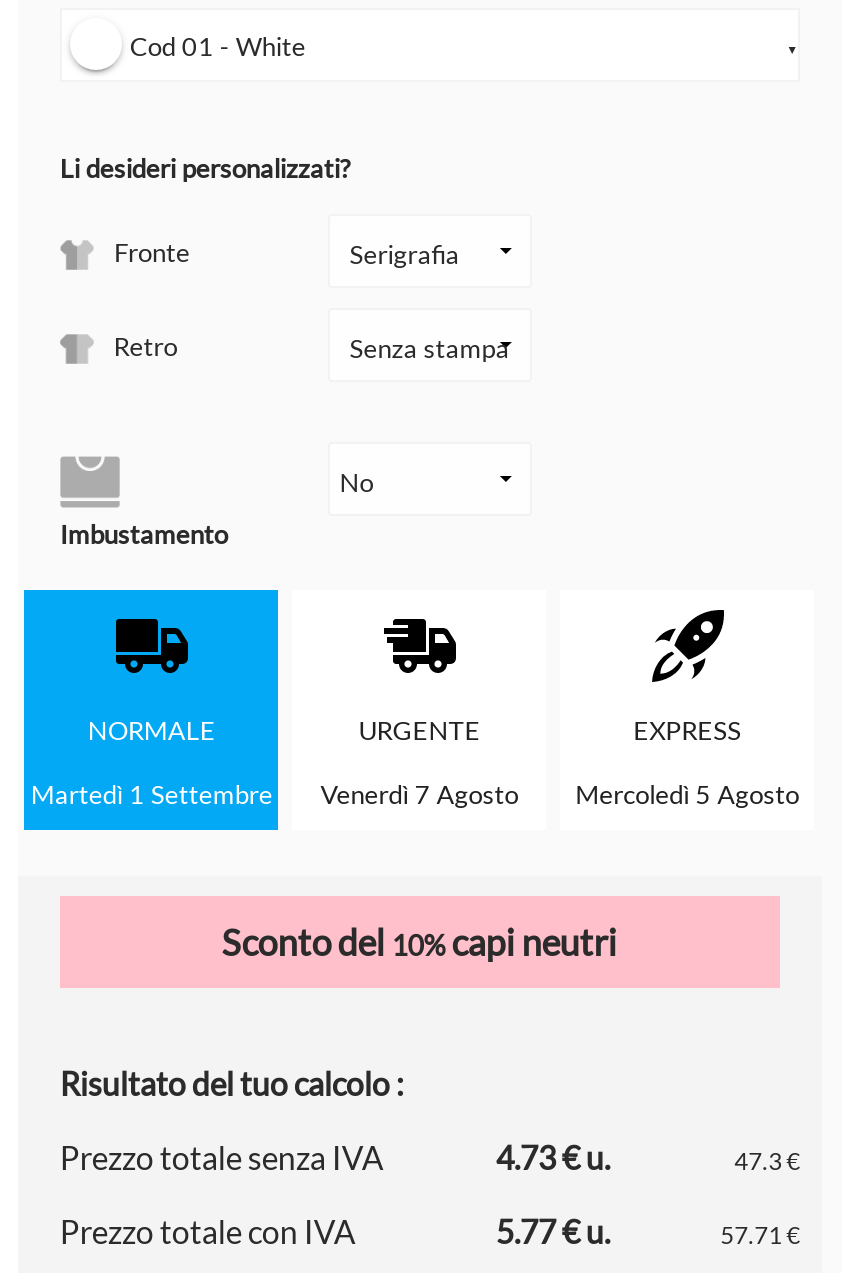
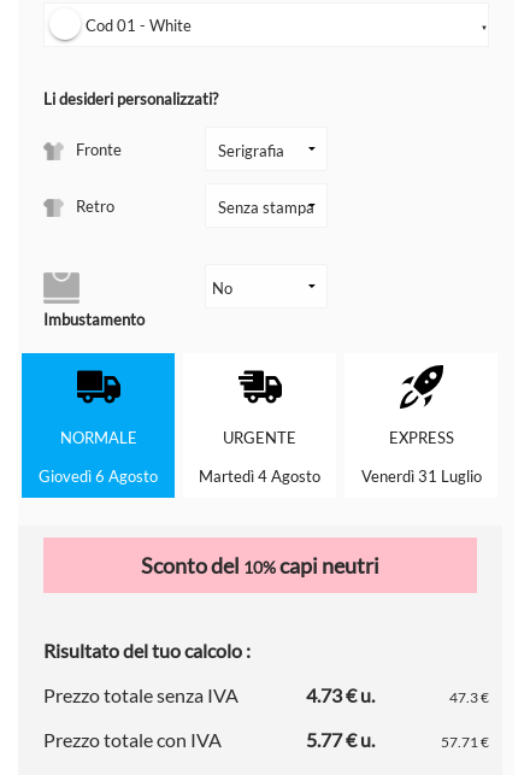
[31,778,273,810] Martedì 1 Settembre -> [39,466,158,486] Giovedì 6 Agosto
[320,778,518,810] Venerdì 7 Agosto -> [199,466,321,486] Martedì 4 Agosto
[575,778,799,810] Mercoledì 5 Agosto -> [361,466,481,486] Venerdì 31 Luglio

